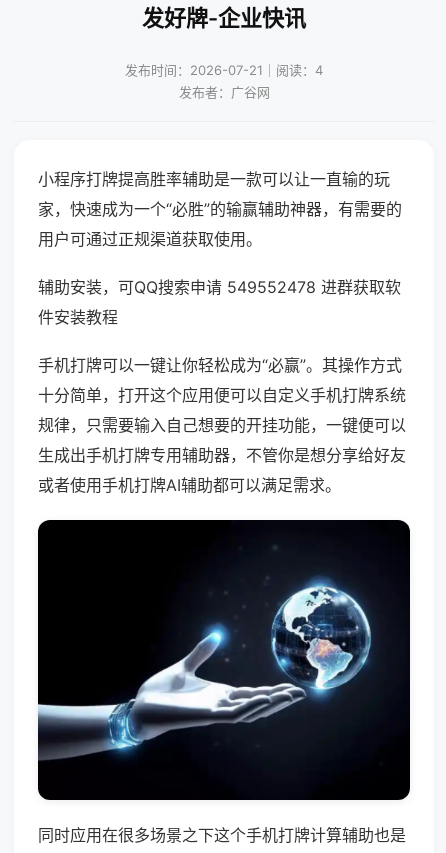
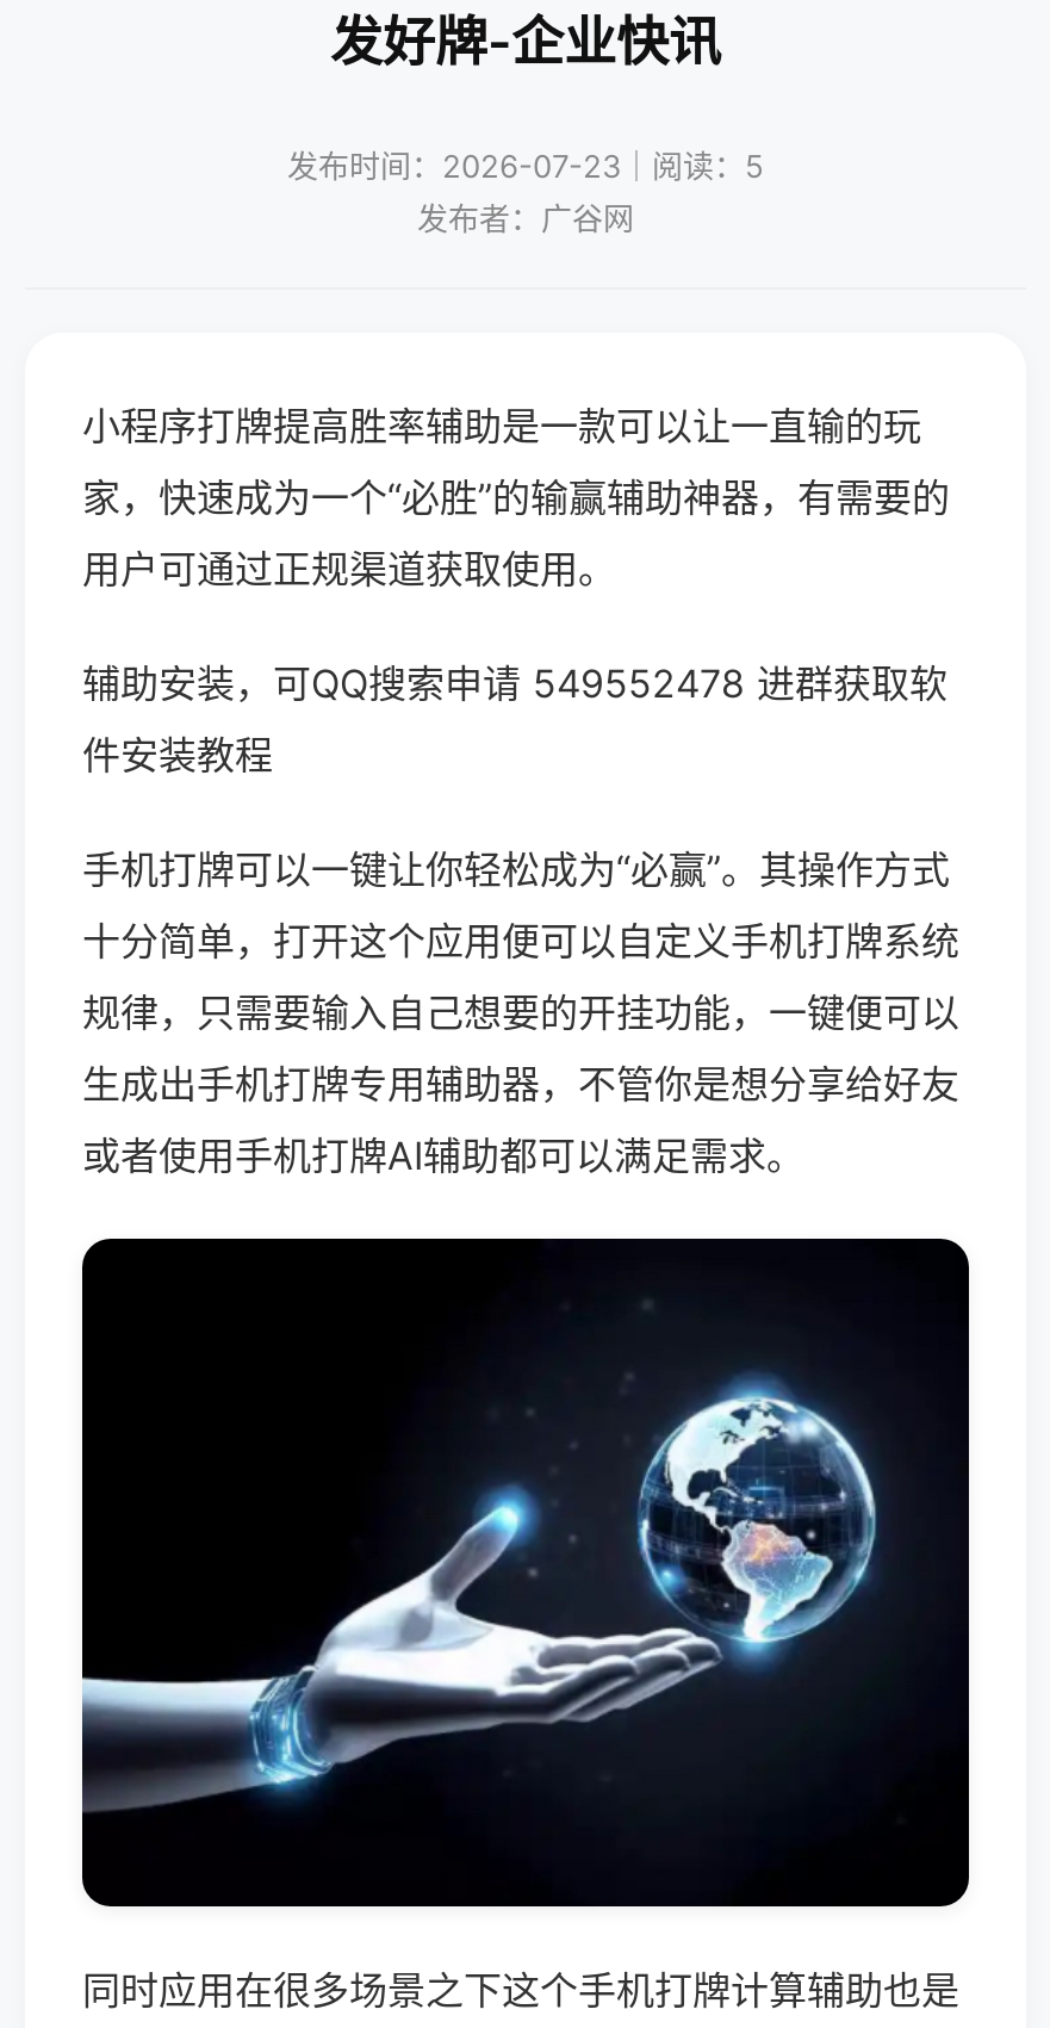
[125,62,323,78] 发布时间：2026-07-21｜阅读：4 -> [287,147,764,185] 发布时间：2026-07-23｜阅读：5

